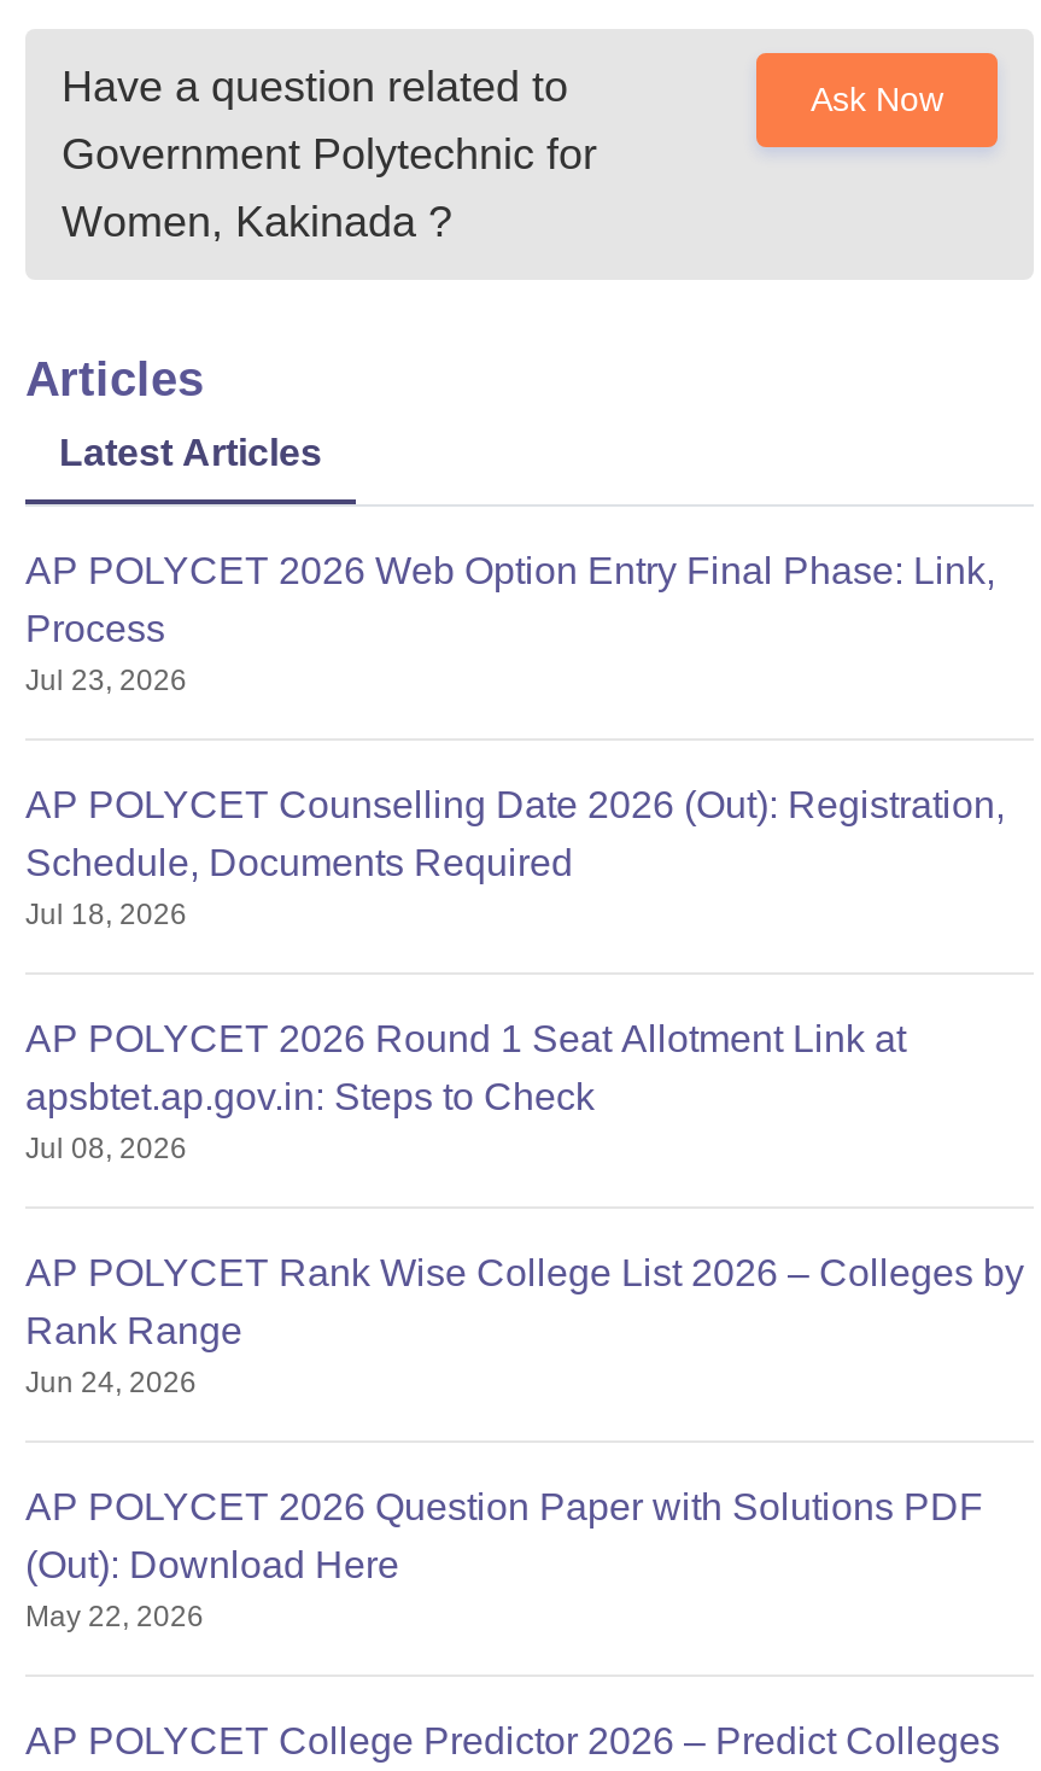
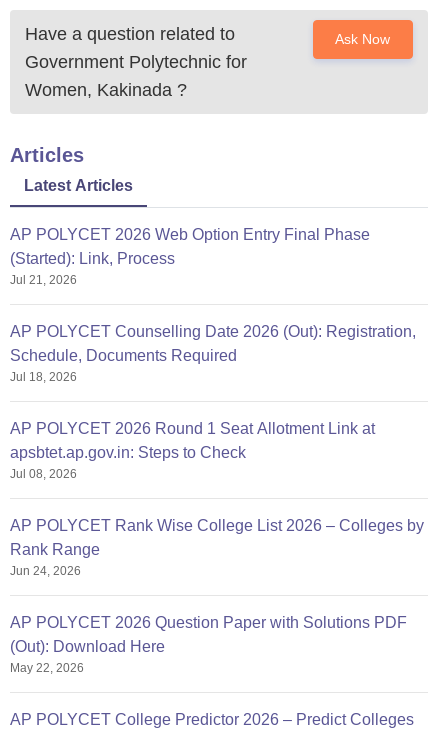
[25,550,995,697] AP POLYCET 2026 Web Option Entry Final Phase: Link, | Process | Jul 23, 2026 -> [10,226,370,287] AP POLYCET 2026 Web Option Entry Final Phase | (Started): Link, Process | Jul 21, 2026

